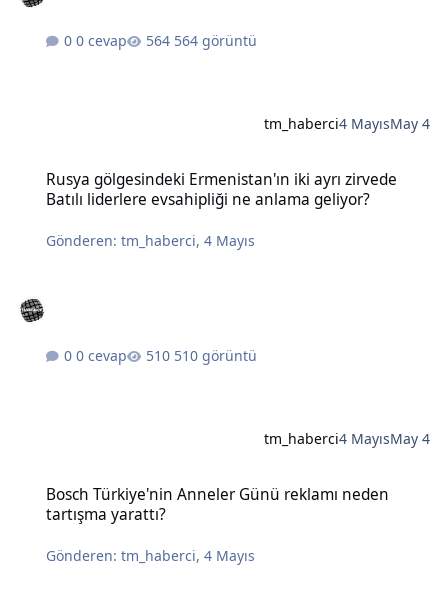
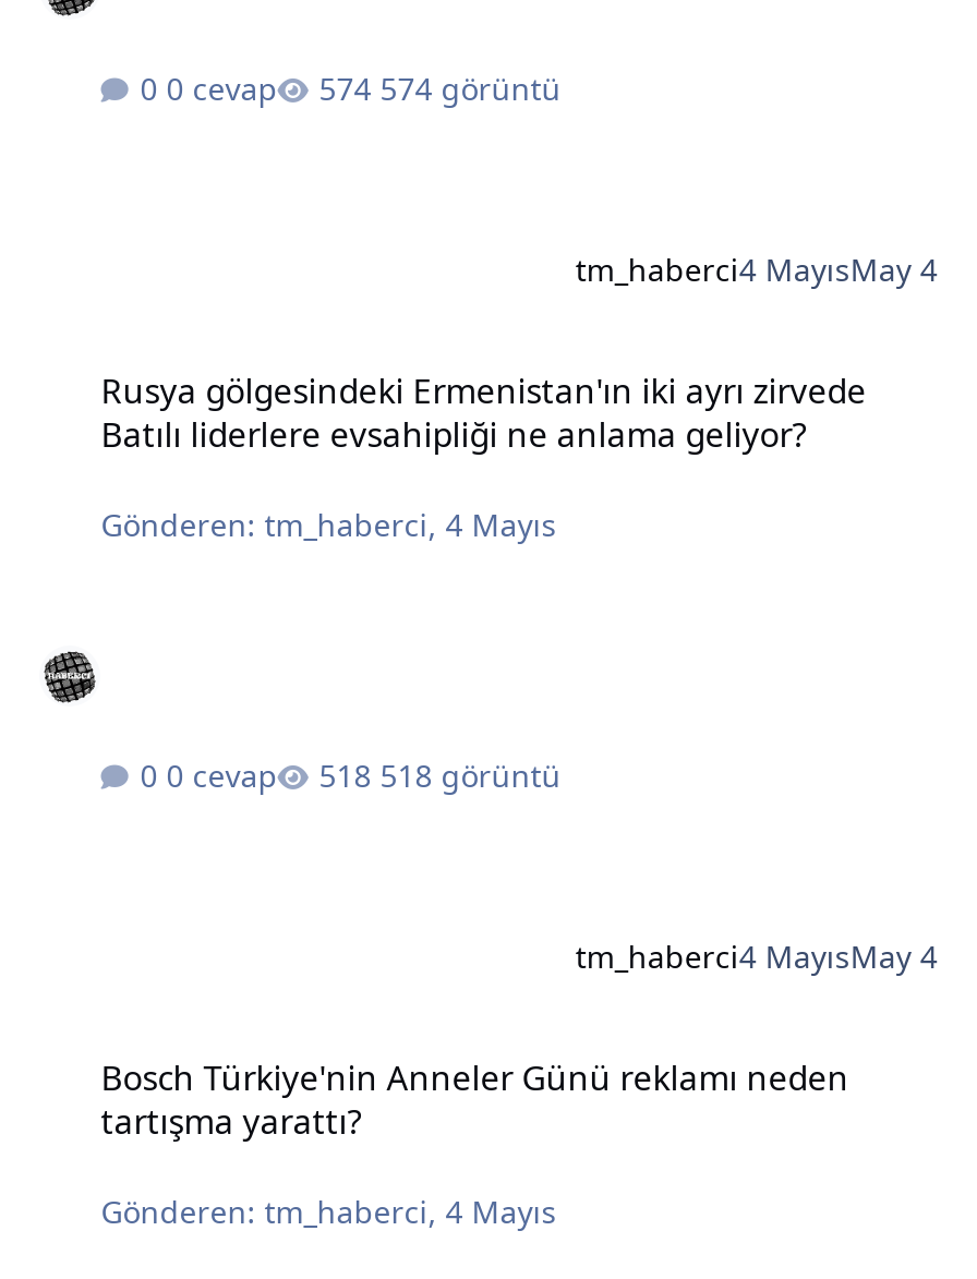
[174,31,257,50] 564 görüntü -> [380,67,561,109] 574 görüntü
[174,346,257,365] 510 görüntü -> [380,754,561,796] 518 görüntü

